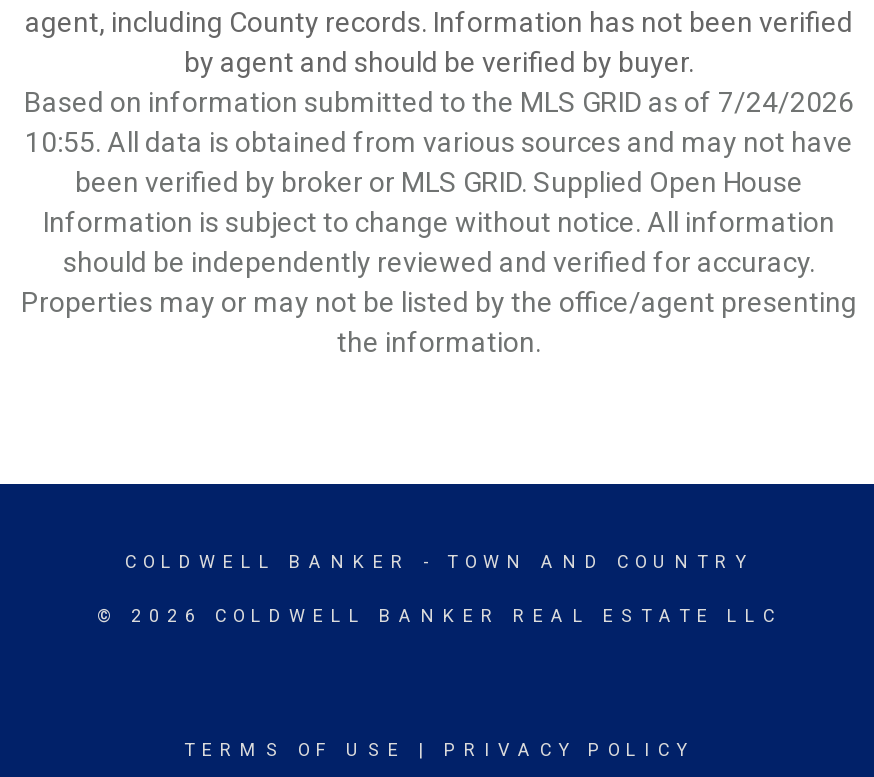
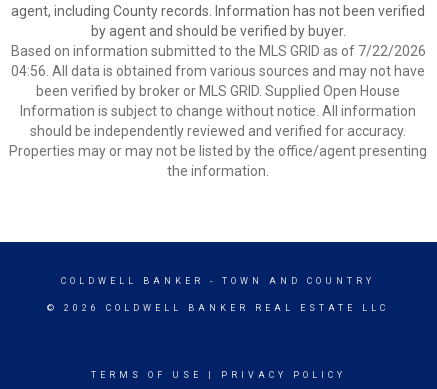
[24,86,854,118] Based on information submitted to the MLS GRID as of 7/24/2026 -> [10,43,425,59] Based on information submitted to the MLS GRID as of 7/22/2026
[25,126,853,158] 10:55. All data is obtained from various sources and may not have -> [11,63,425,79] 04:56. All data is obtained from various sources and may not have

